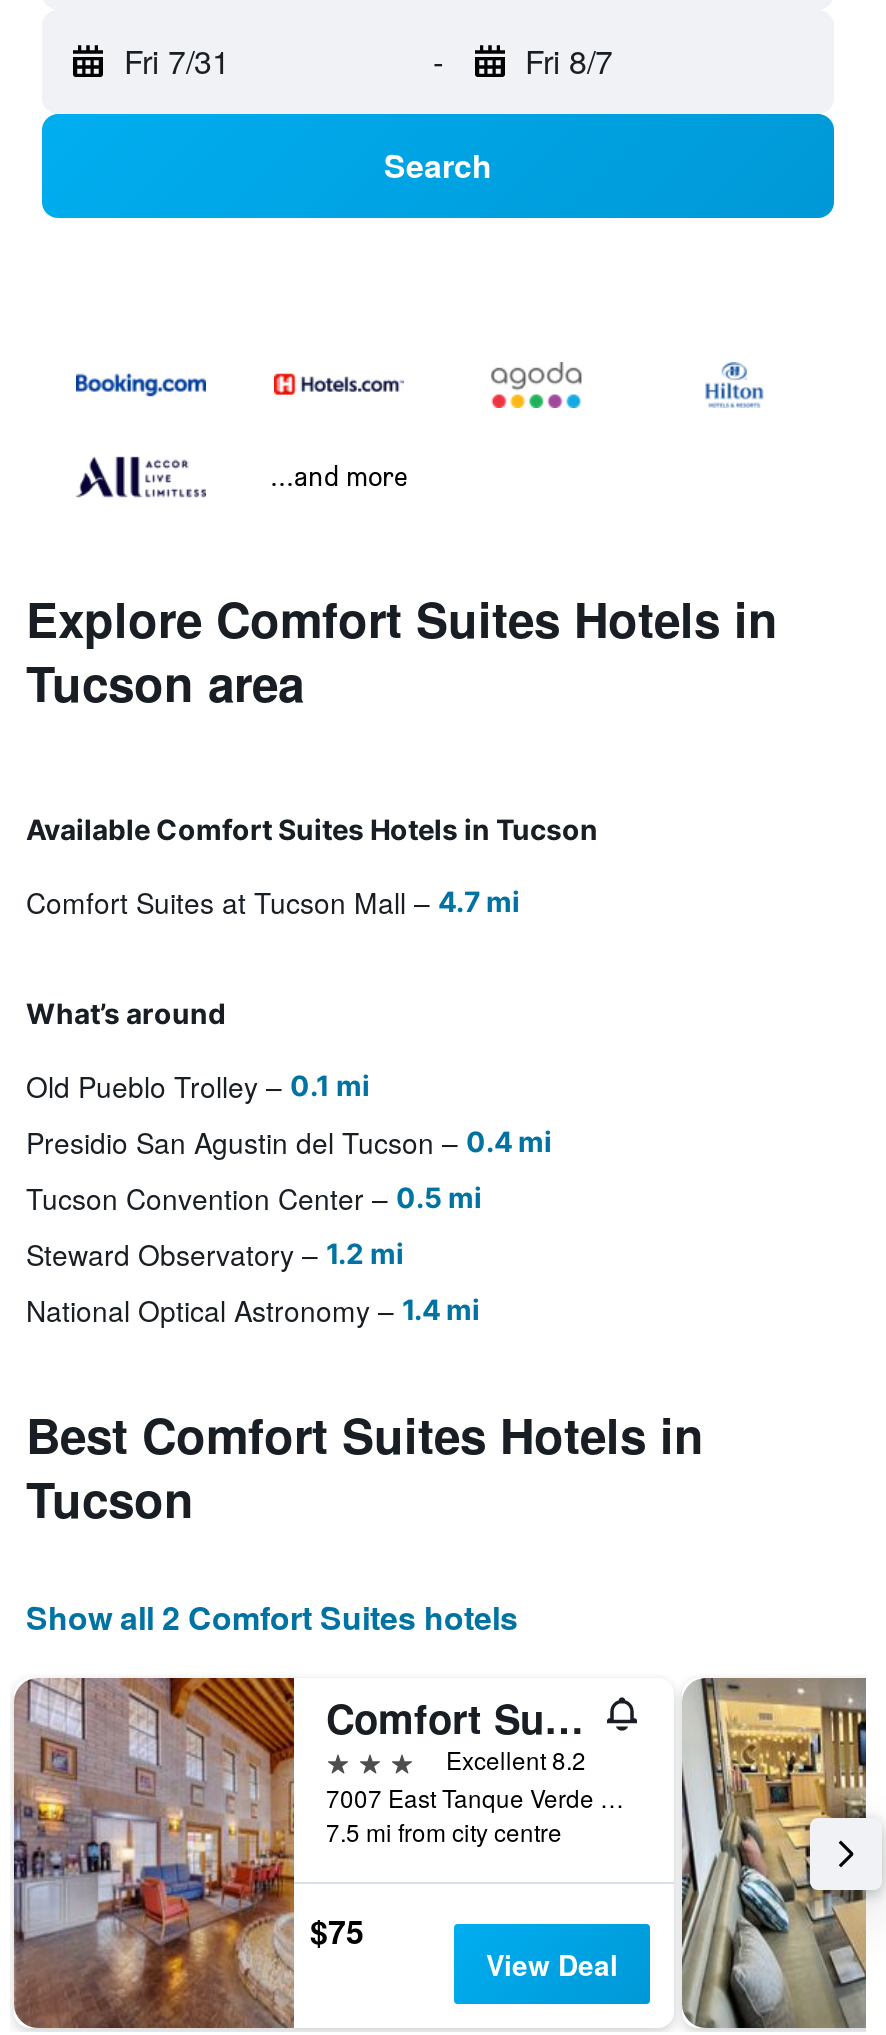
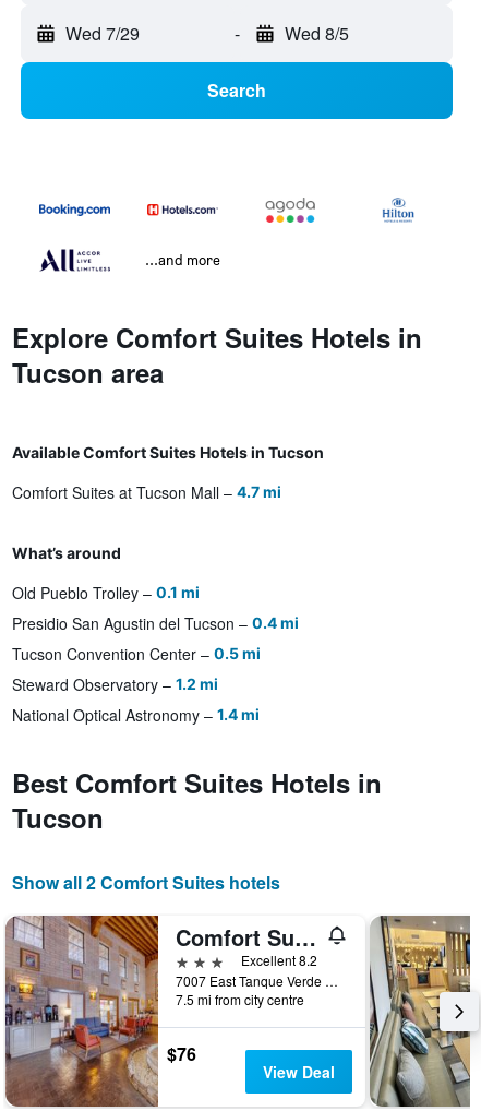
[124,38,230,84] Fri 7/31 -> [65,21,140,46] Wed 7/29
[525,38,613,84] Fri 8/7 -> [284,21,348,46] Wed 8/5
[310,1907,364,1953] $75 -> [167,1041,196,1066] $76

